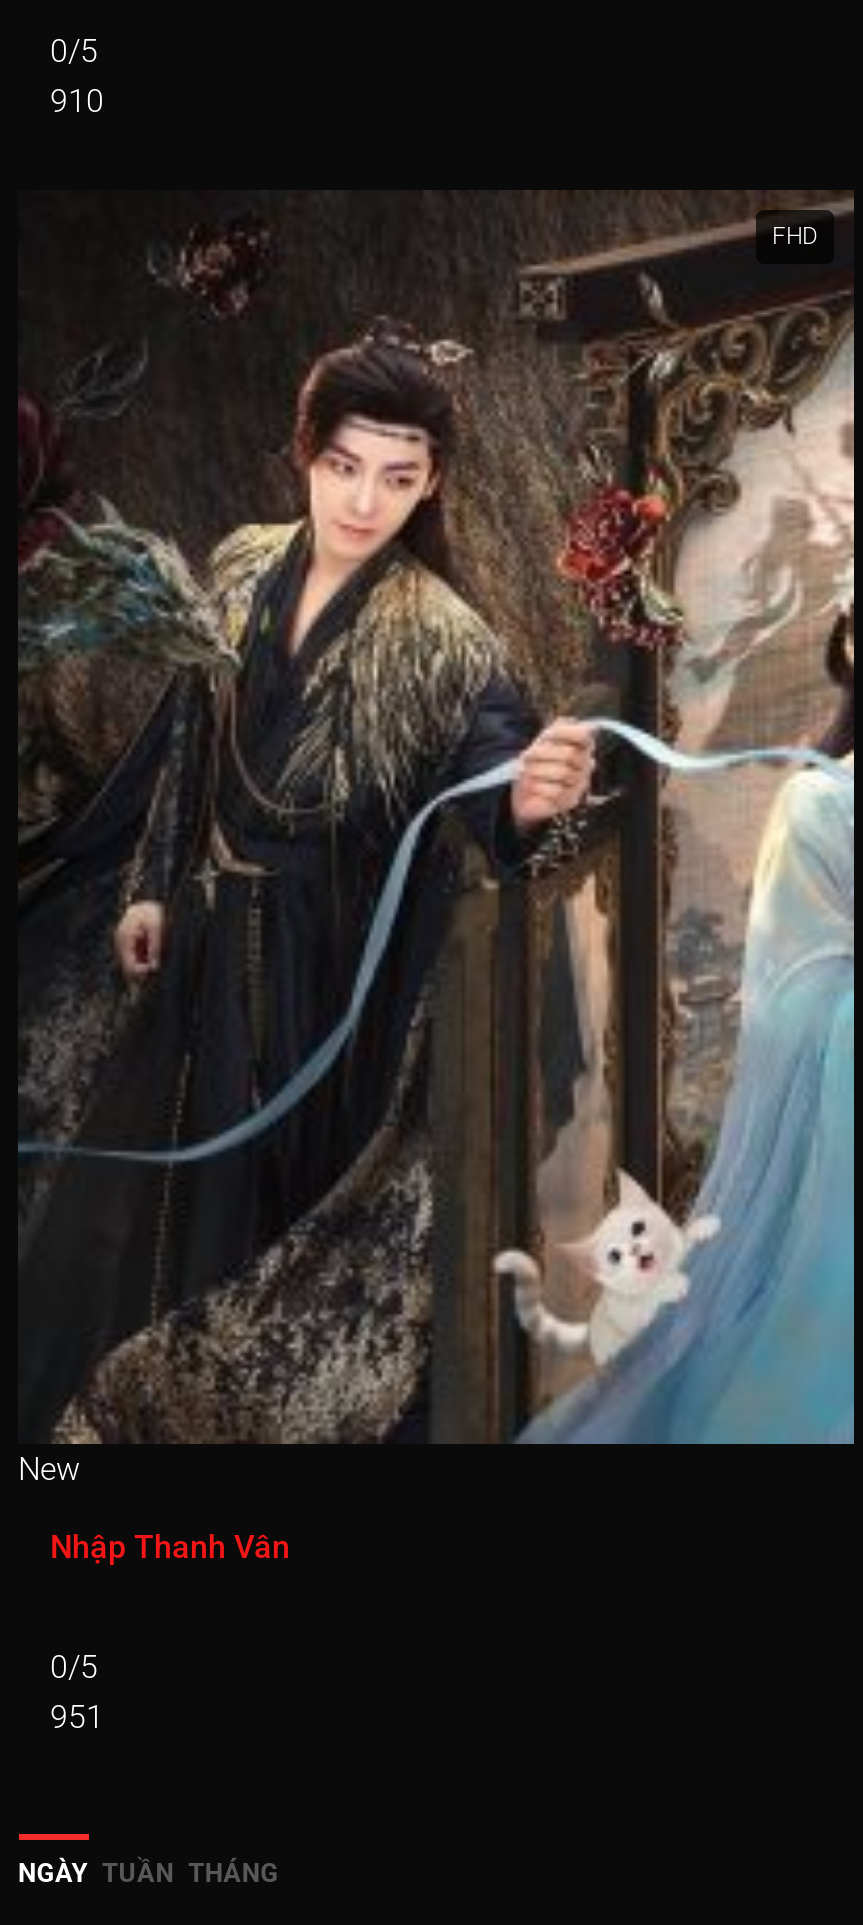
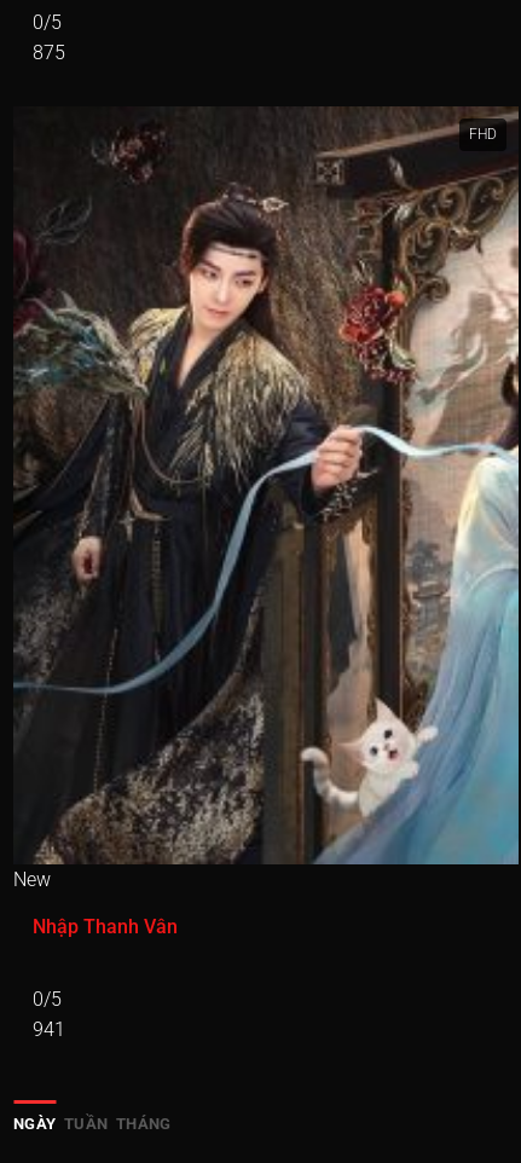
[50,83,104,121] 910 -> [33,42,65,65] 875
[50,1698,104,1736] 951 -> [33,1018,65,1041] 941

